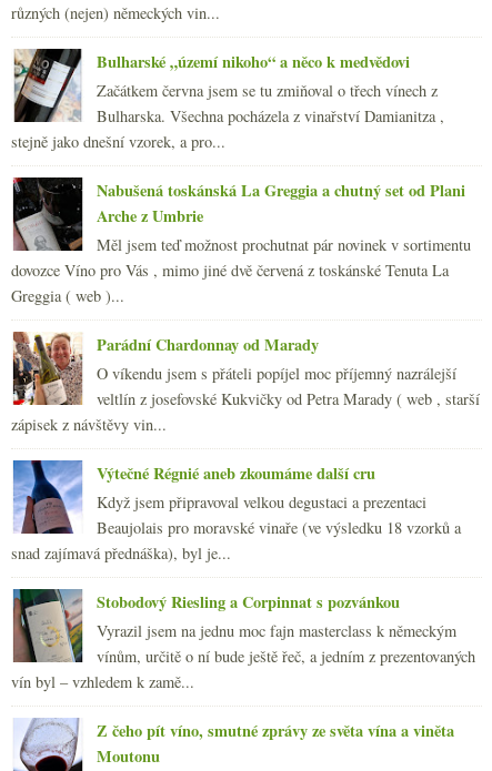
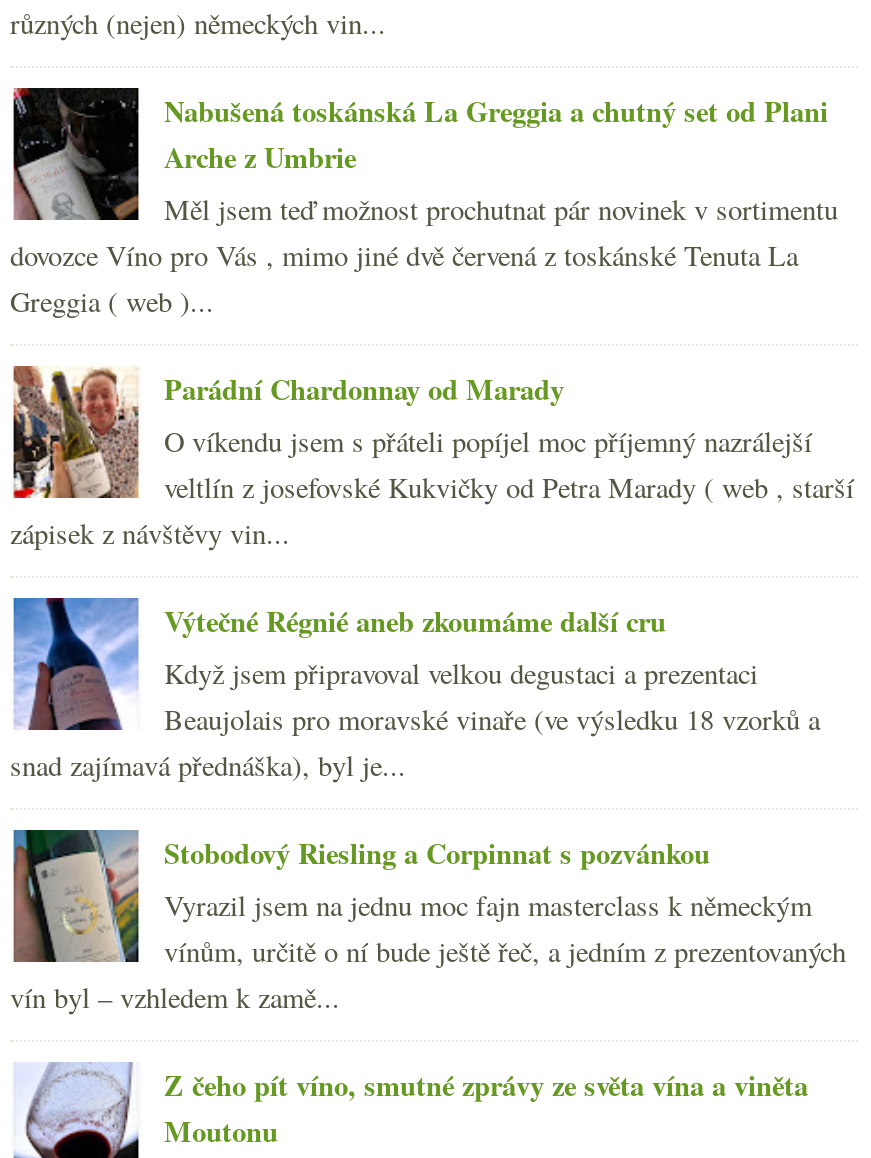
[11,49,444,152] [image] | Bulharské „území nikoho“ a něco k medvědovi | Začátkem června jsem se tu zmiňoval o třech vínech z | Bulharska. Všechna pocházela z vinařství Damianitza , | stejně jako dnešní vzorek, a pro... -> none

